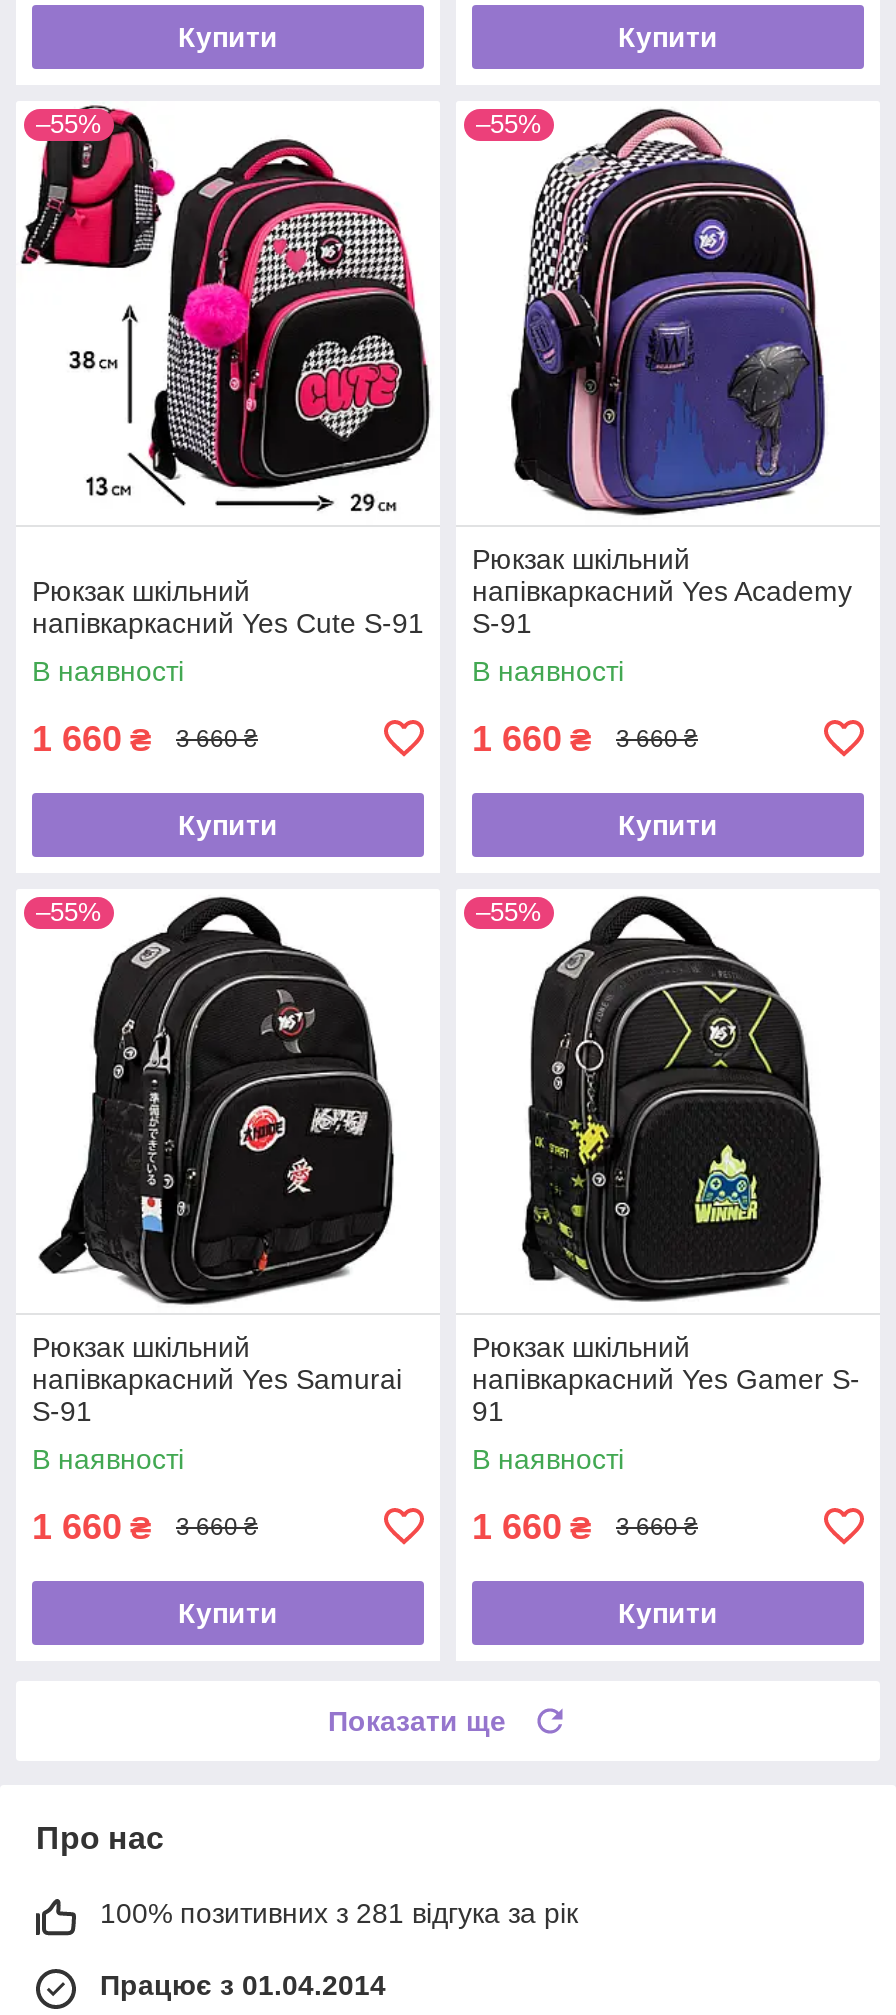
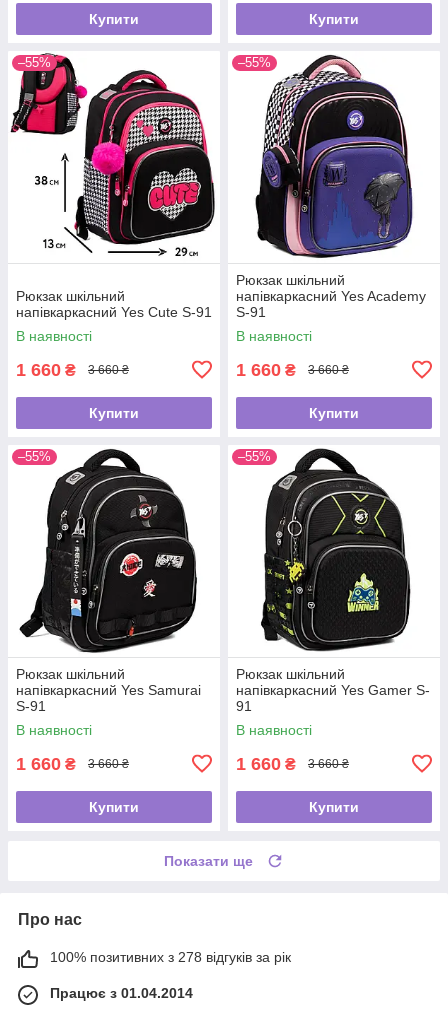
[100,1897,578,1929] 100% позитивних з 281 відгука за рік -> [50,949,291,965] 100% позитивних з 278 відгуків за рік

